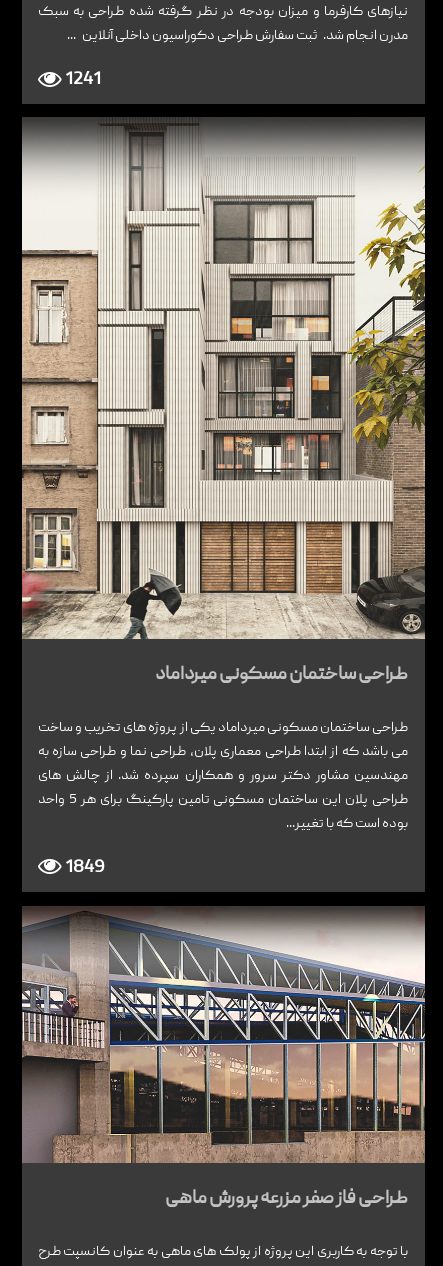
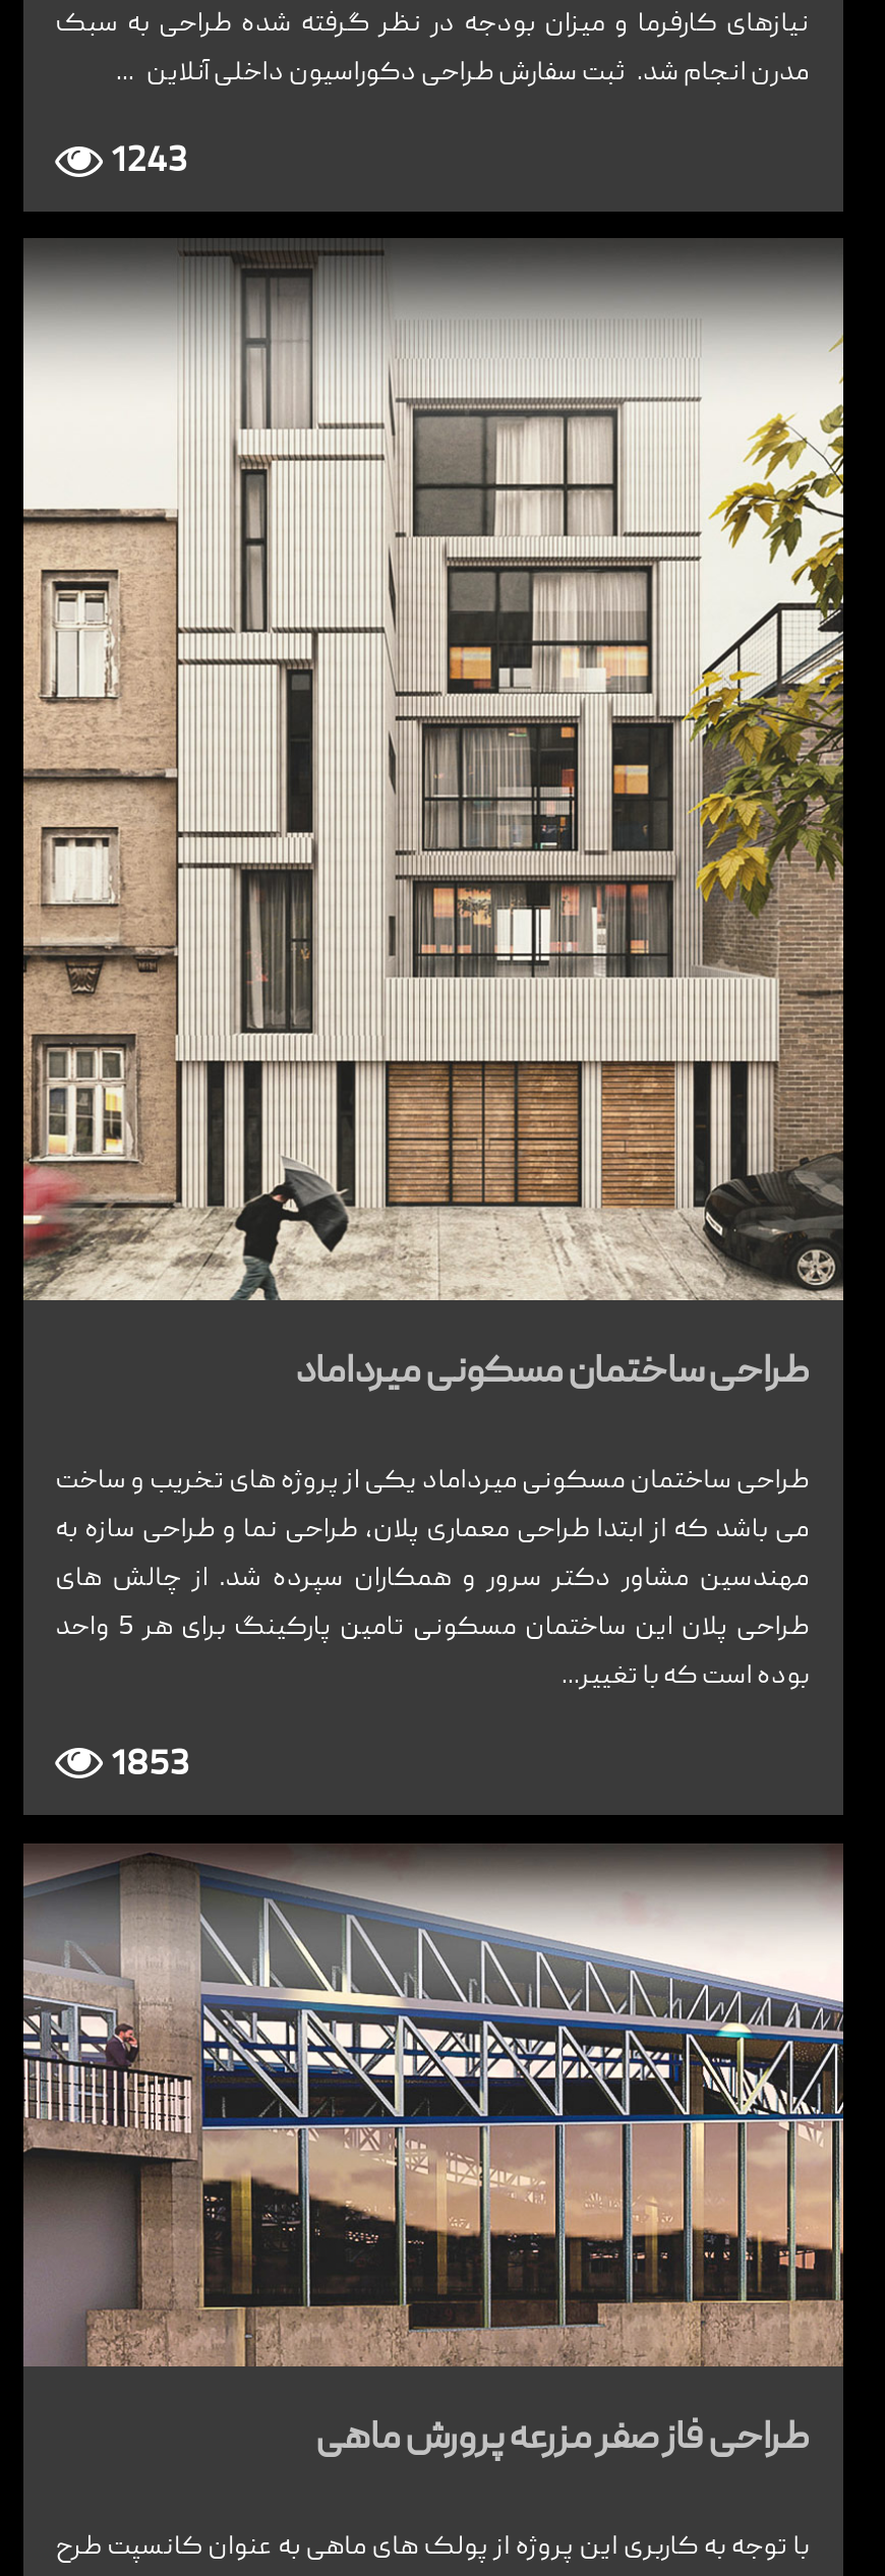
[65,68,101,93] 1241 -> [110,138,187,189] 1243
[65,856,104,881] 1849 -> [110,1742,189,1792] 1853

